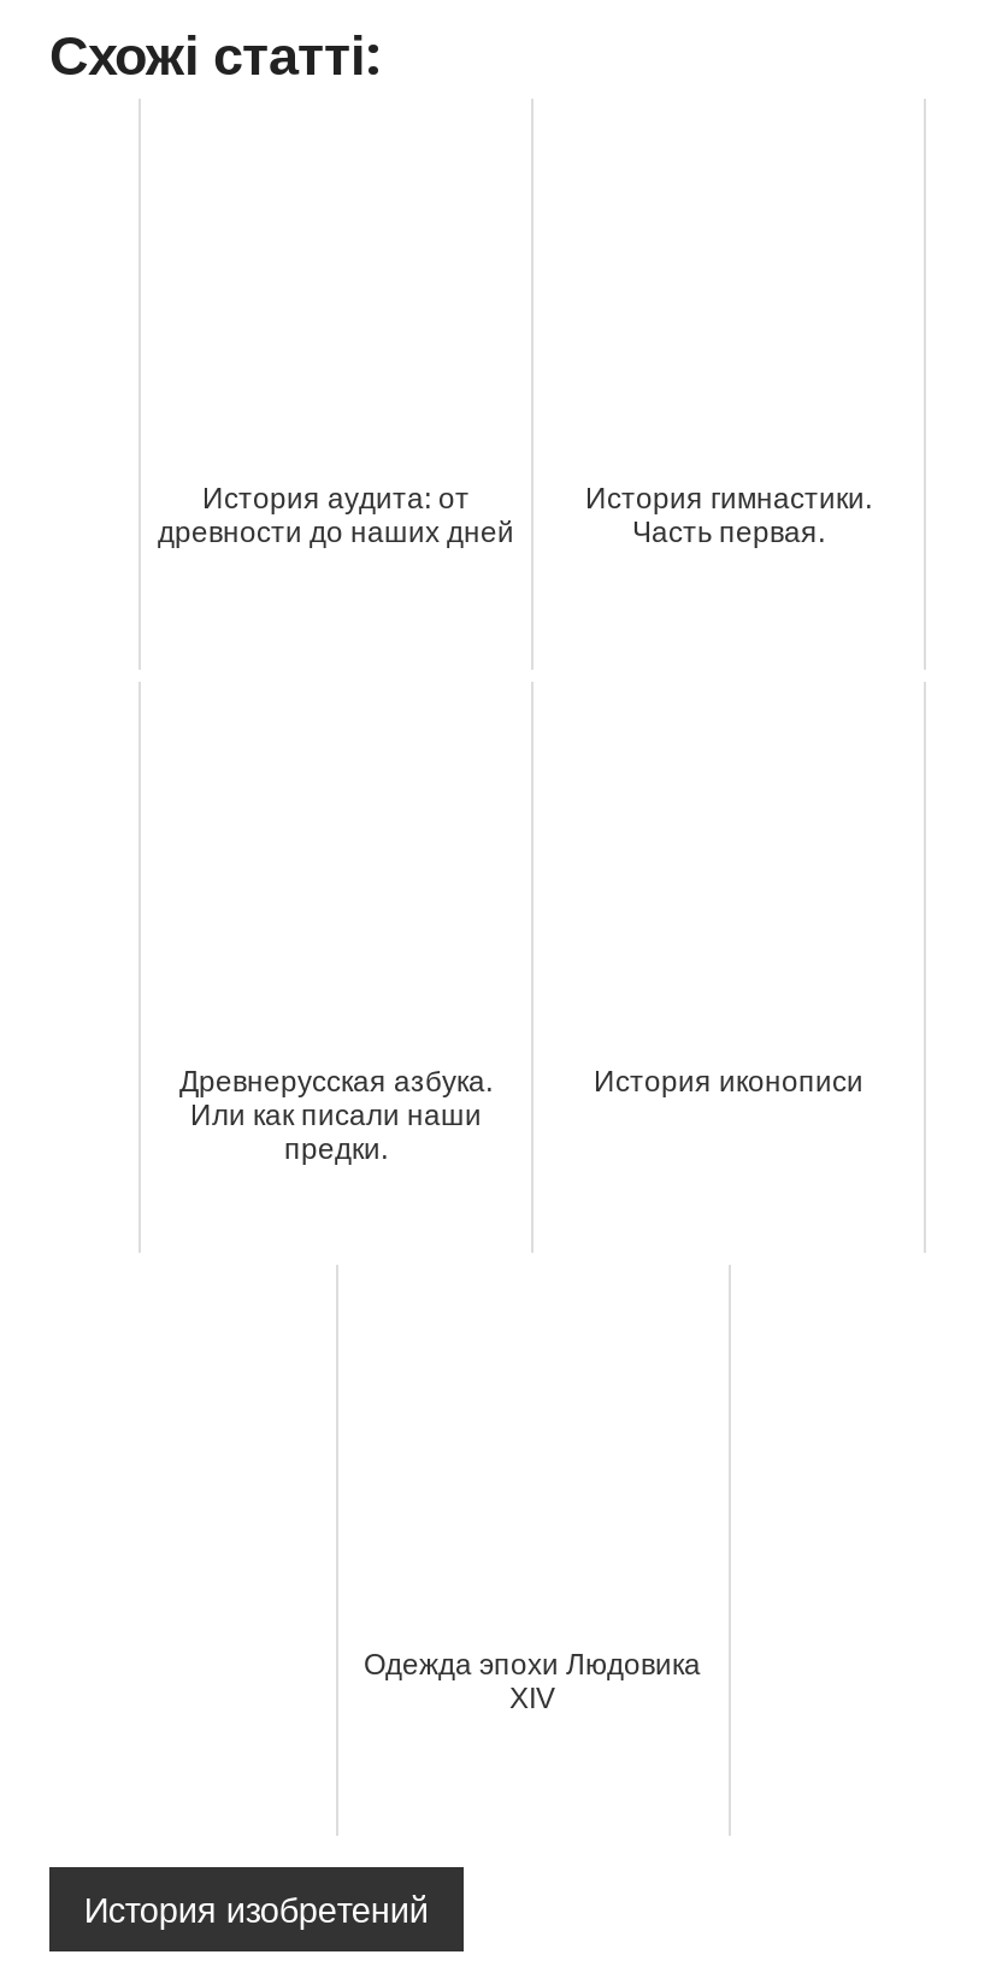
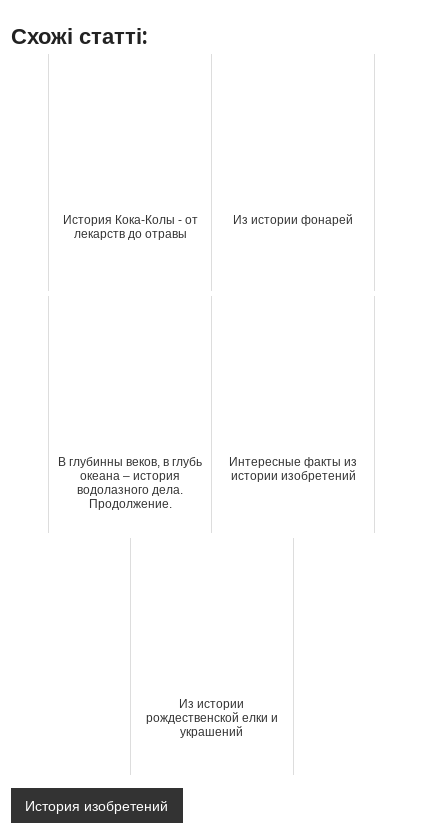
[158,482,514,549] История аудита: от | древности до наших дней -> [62,213,197,241] История Кока-Колы - от | лекарств до отравы
[585,482,872,549] История гимнастики. | Часть первая. -> [233,213,353,227] Из истории фонарей
[179,1065,493,1166] Древнерусская азбука. | Или как писали наши | предки. -> [58,455,202,511] В глубинны веков, в глубь | океана – история | водолазного дела. | Продолжение.
[594,1065,863,1098] История иконописи -> [229,455,357,483] Интересные факты из | истории изобретений
[364,1648,701,1715] Одежда эпохи Людовика | XIV -> [145,697,277,739] Из истории | рождественской елки и | украшений

